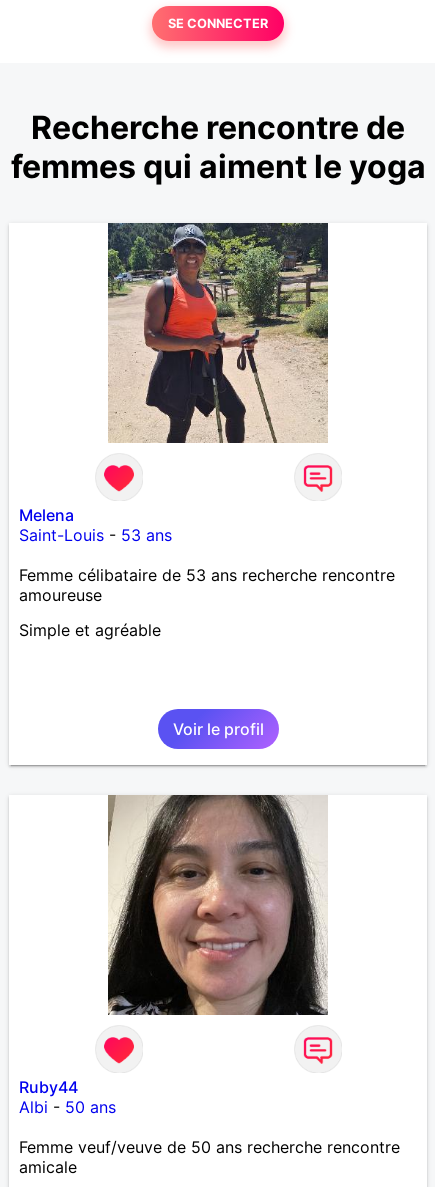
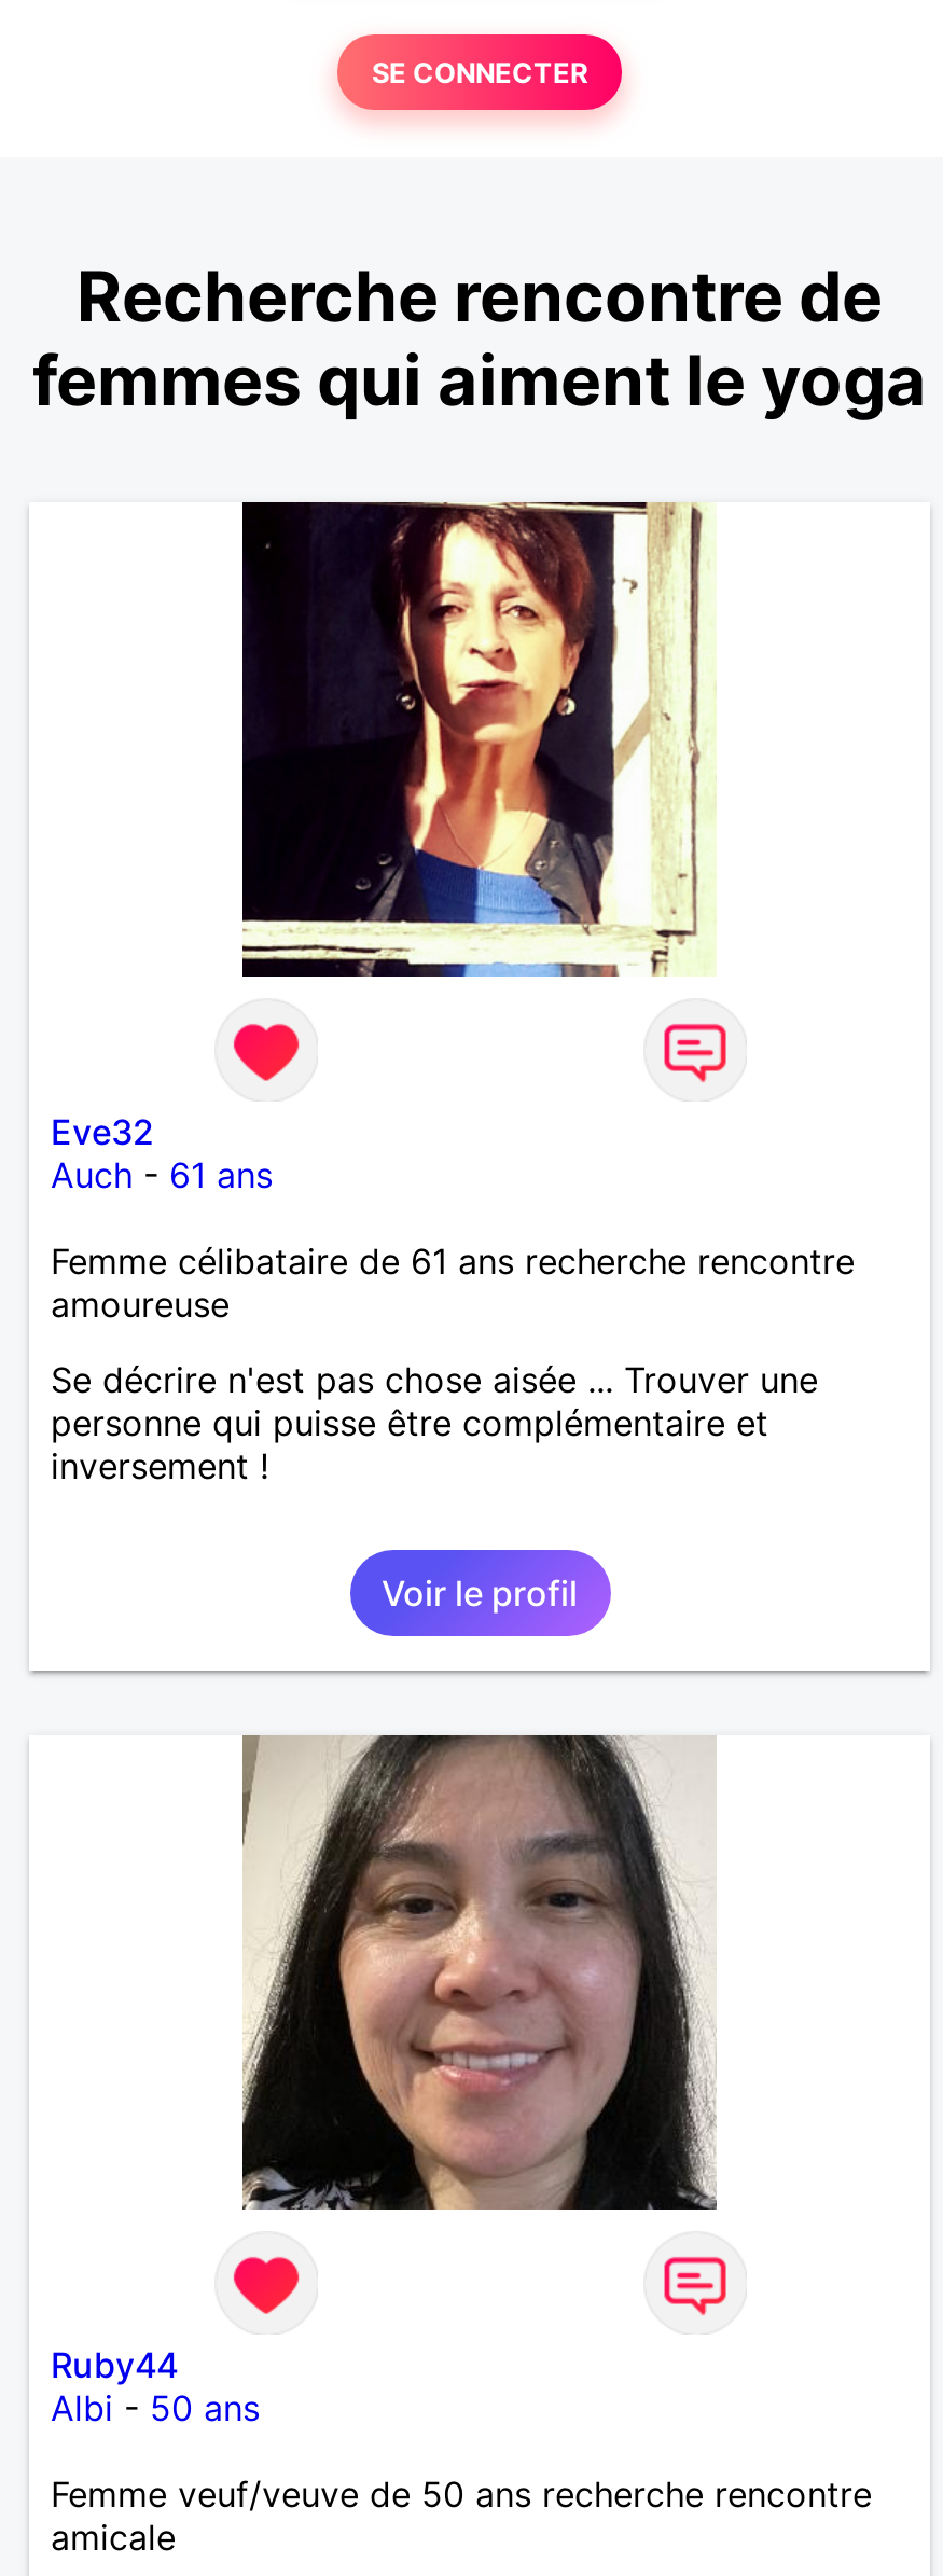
[107,222,329,444] [image] -> [240,500,717,979] [image]
[19,505,172,545] Melena | Saint-Louis - 53 ans -> [51,1110,273,1196] Eve32 | Auch - 61 ans
[19,565,395,585] Femme célibataire de 53 ans recherche rencontre -> [51,1239,855,1282] Femme célibataire de 61 ans recherche rencontre
[19,620,161,640] Simple et agréable -> [51,1358,818,1487] Se décrire n'est pas chose aisée ... Trouver une | personne qui puisse être complémentaire et | inversement !

